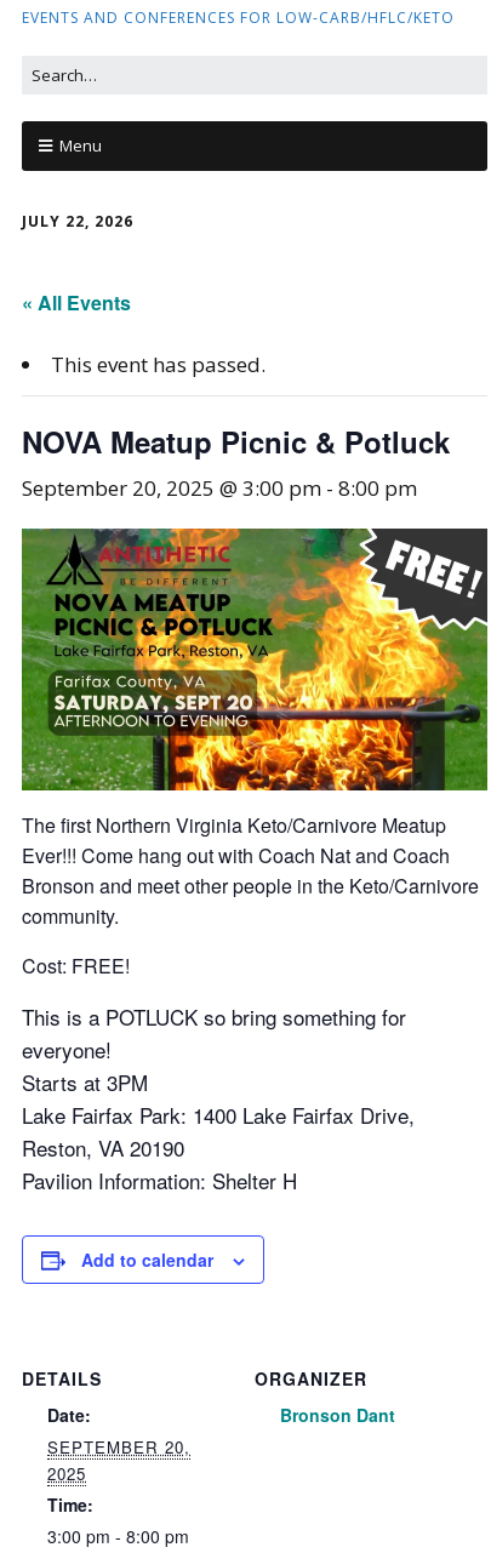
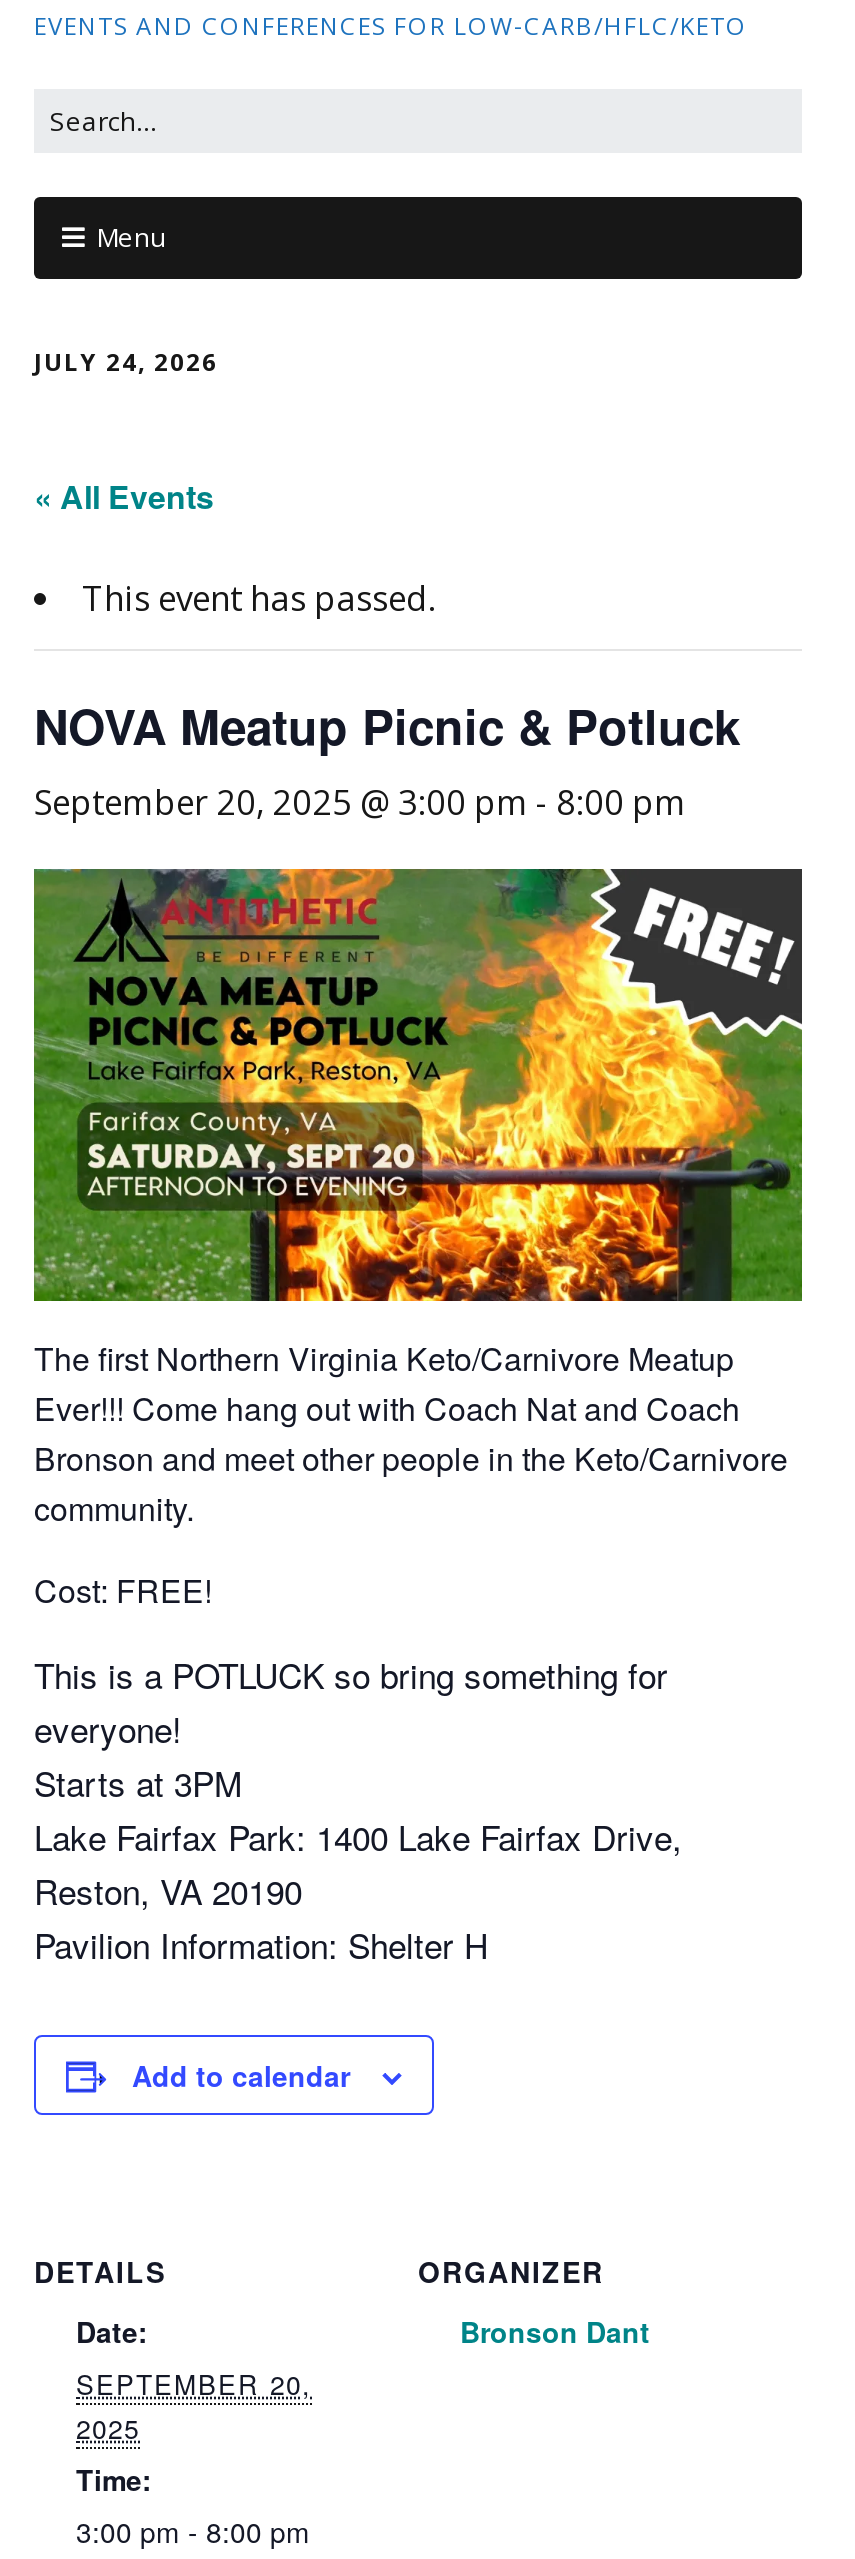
[22,211,133,232] JULY 22, 2026 -> [34,345,218,379] JULY 24, 2026

